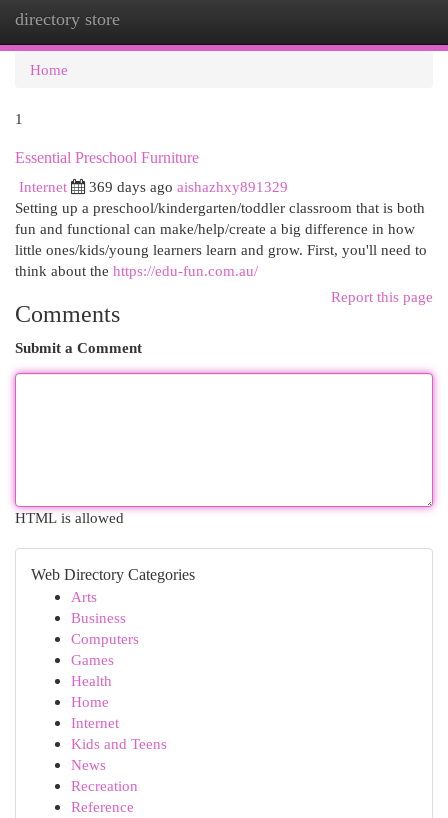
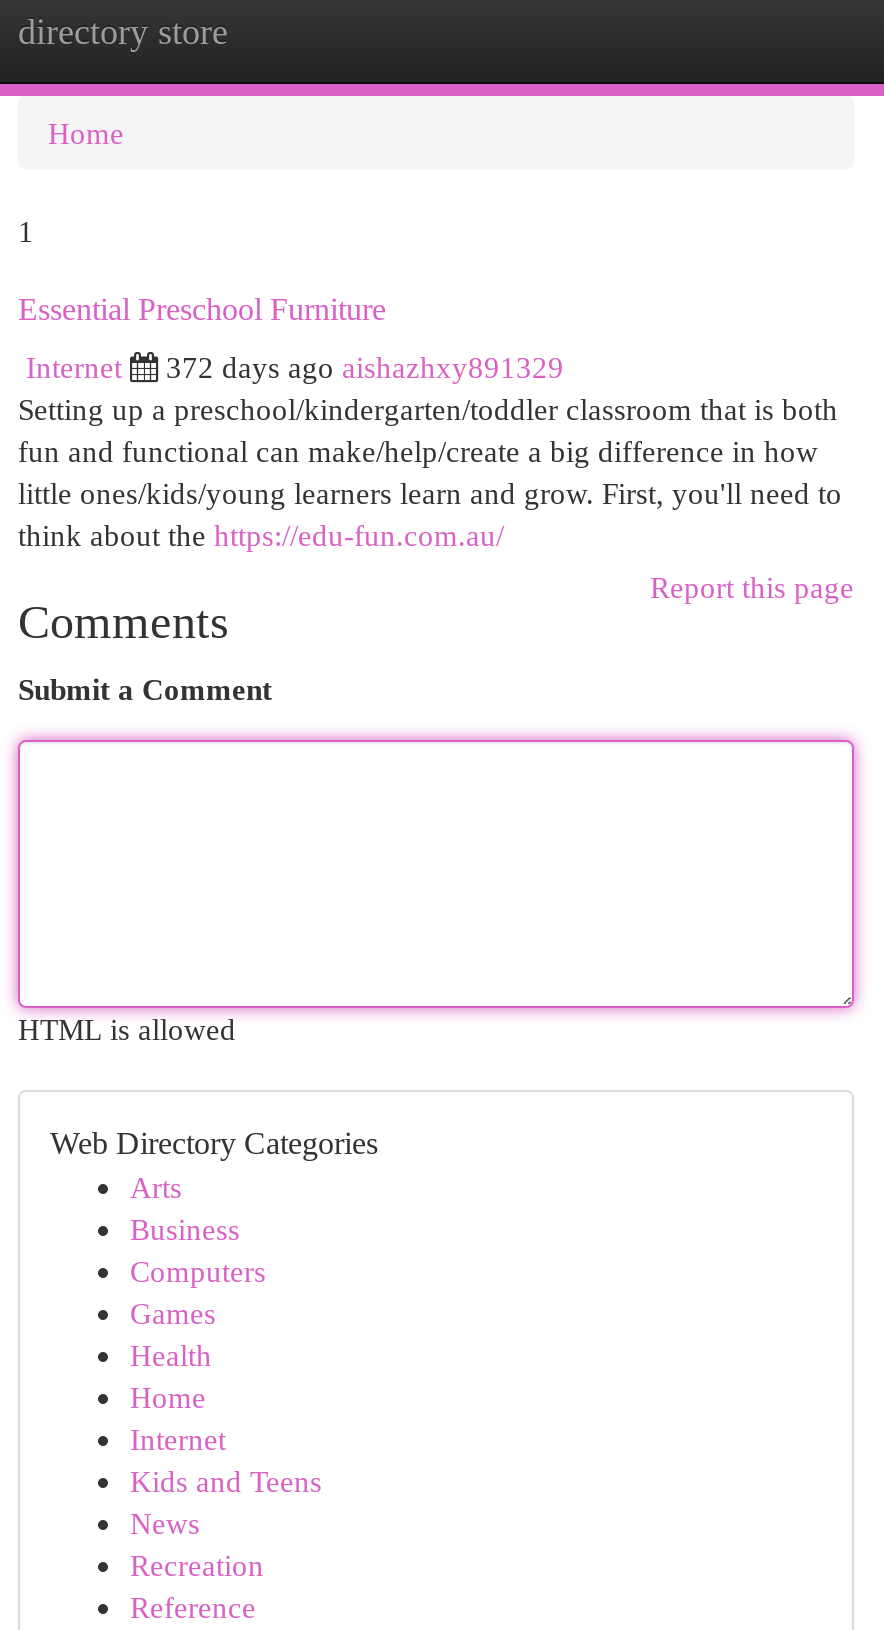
[89,178,288,195] 369 days ago aishazhxy891329 -> [166,350,564,384] 372 days ago aishazhxy891329

